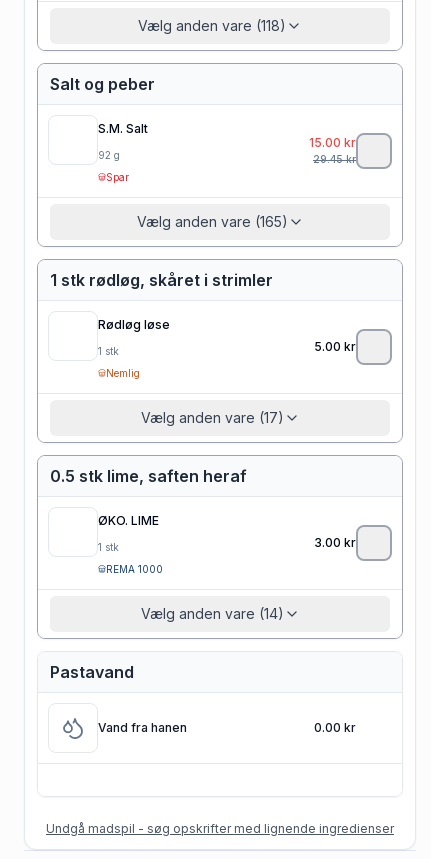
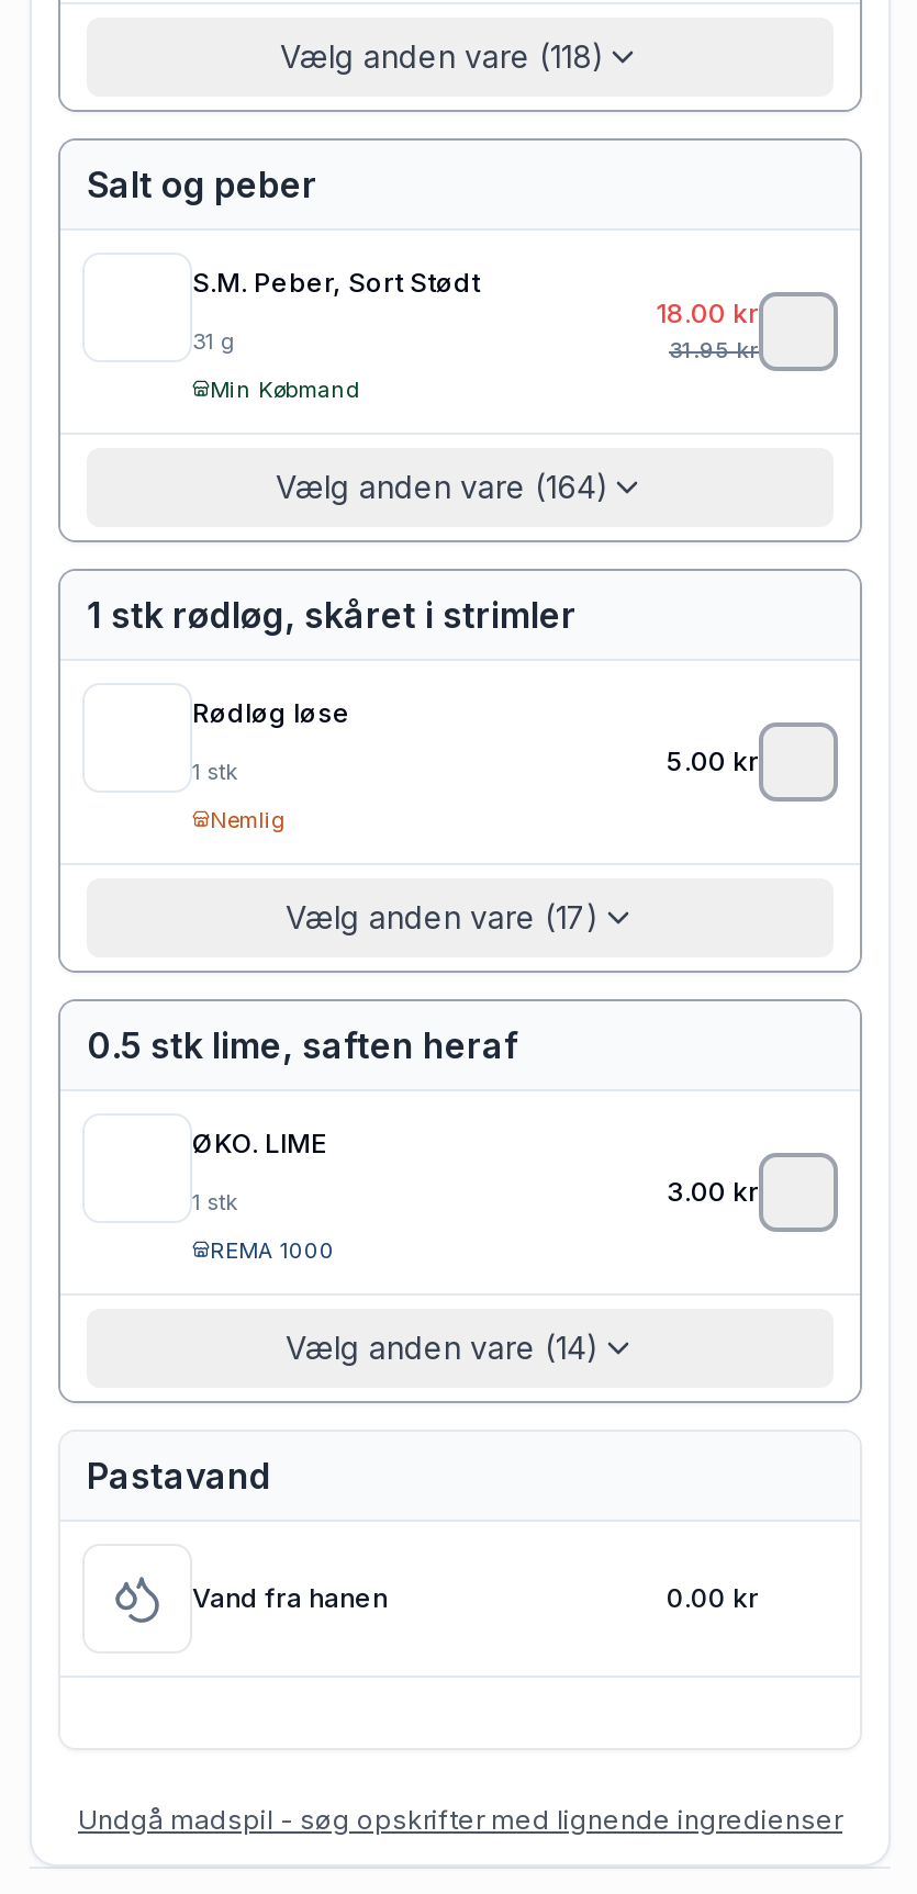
[98,121,148,136] S.M. Salt -> [192,265,480,298] S.M. Peber, Sort Stødt
[309,135,356,165] 15.00 kr | 29.45kr -> [656,296,759,362] 18.00 kr | 31.95kr
[98,149,120,161] 92 g -> [192,327,234,353] 31 g
[106,171,129,183] Spar -> [210,375,359,401] Min Købmand
[136,213,287,230] Vælg anden vare (165) -> [276,467,610,505] Vælg anden vare (164)

